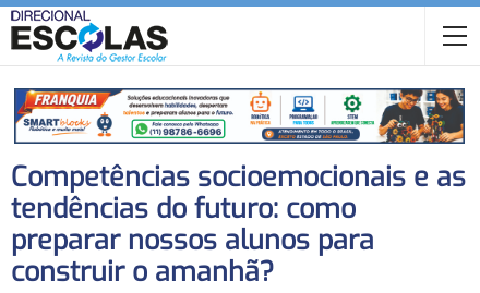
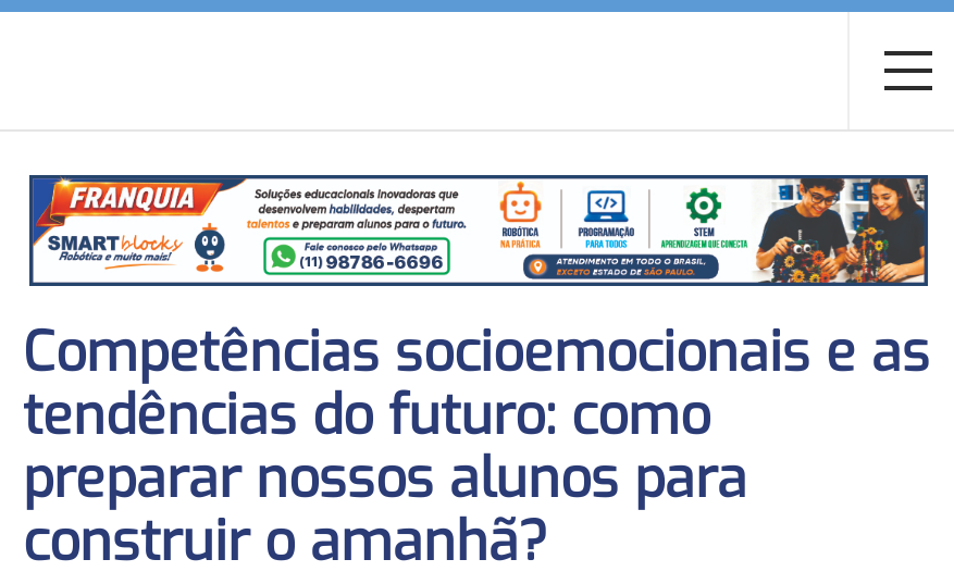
[10,9,169,63] [image] -> none

